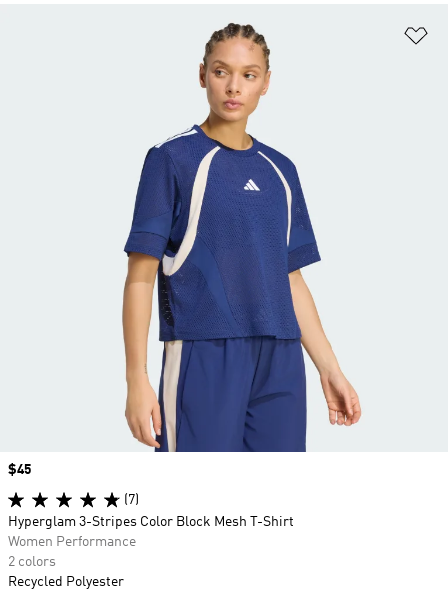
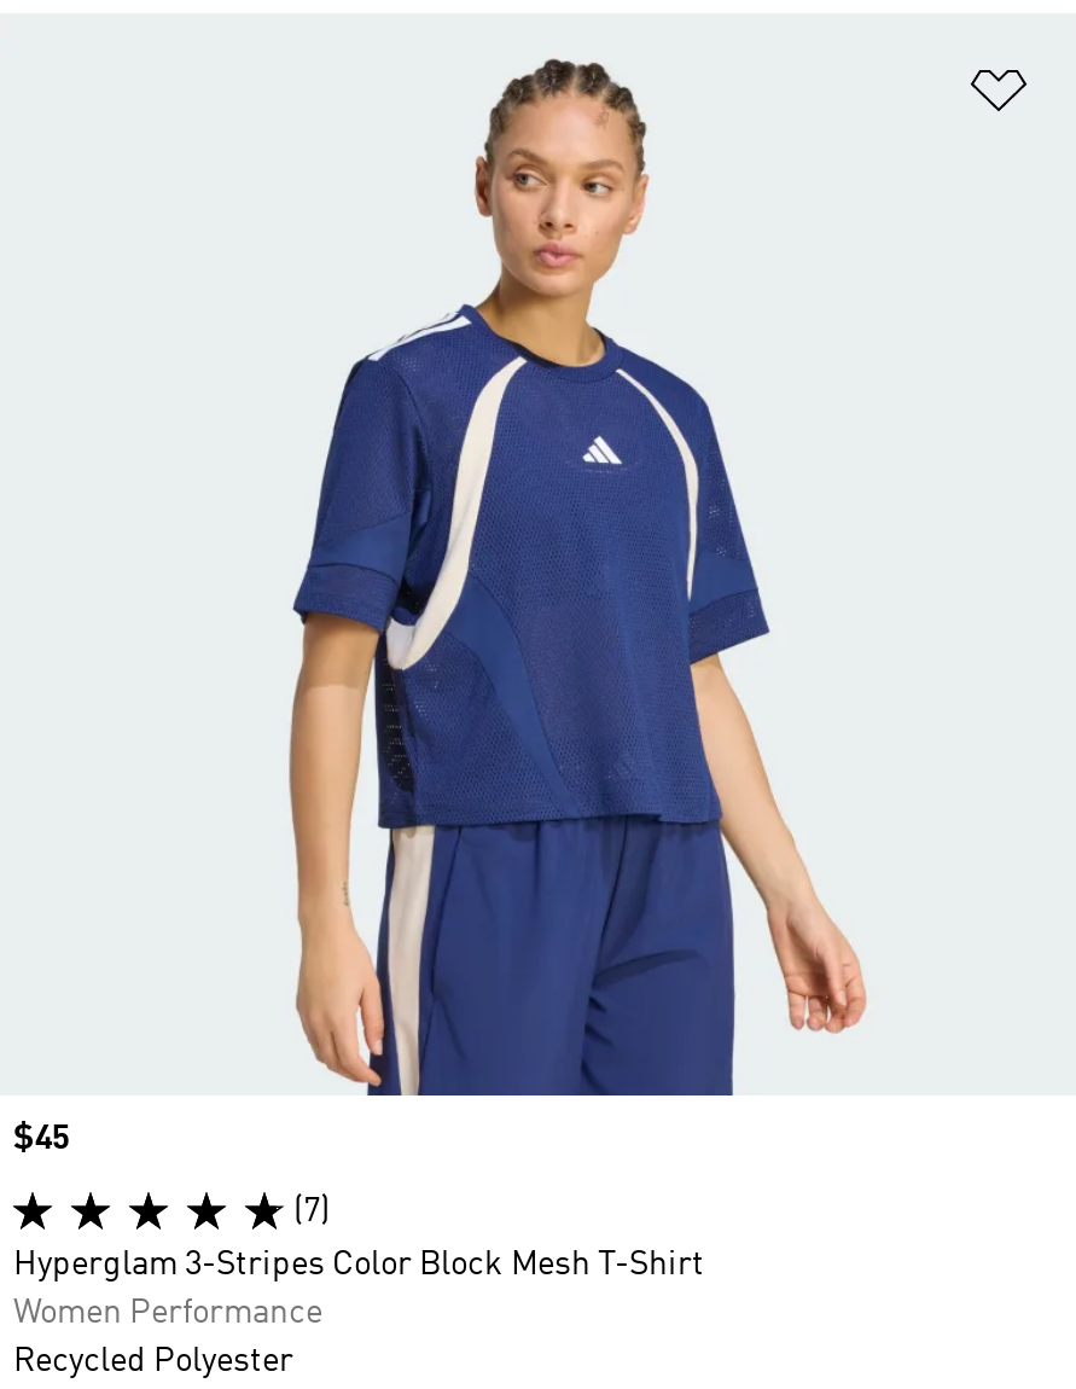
[8,555,56,569] 2 colors -> none

